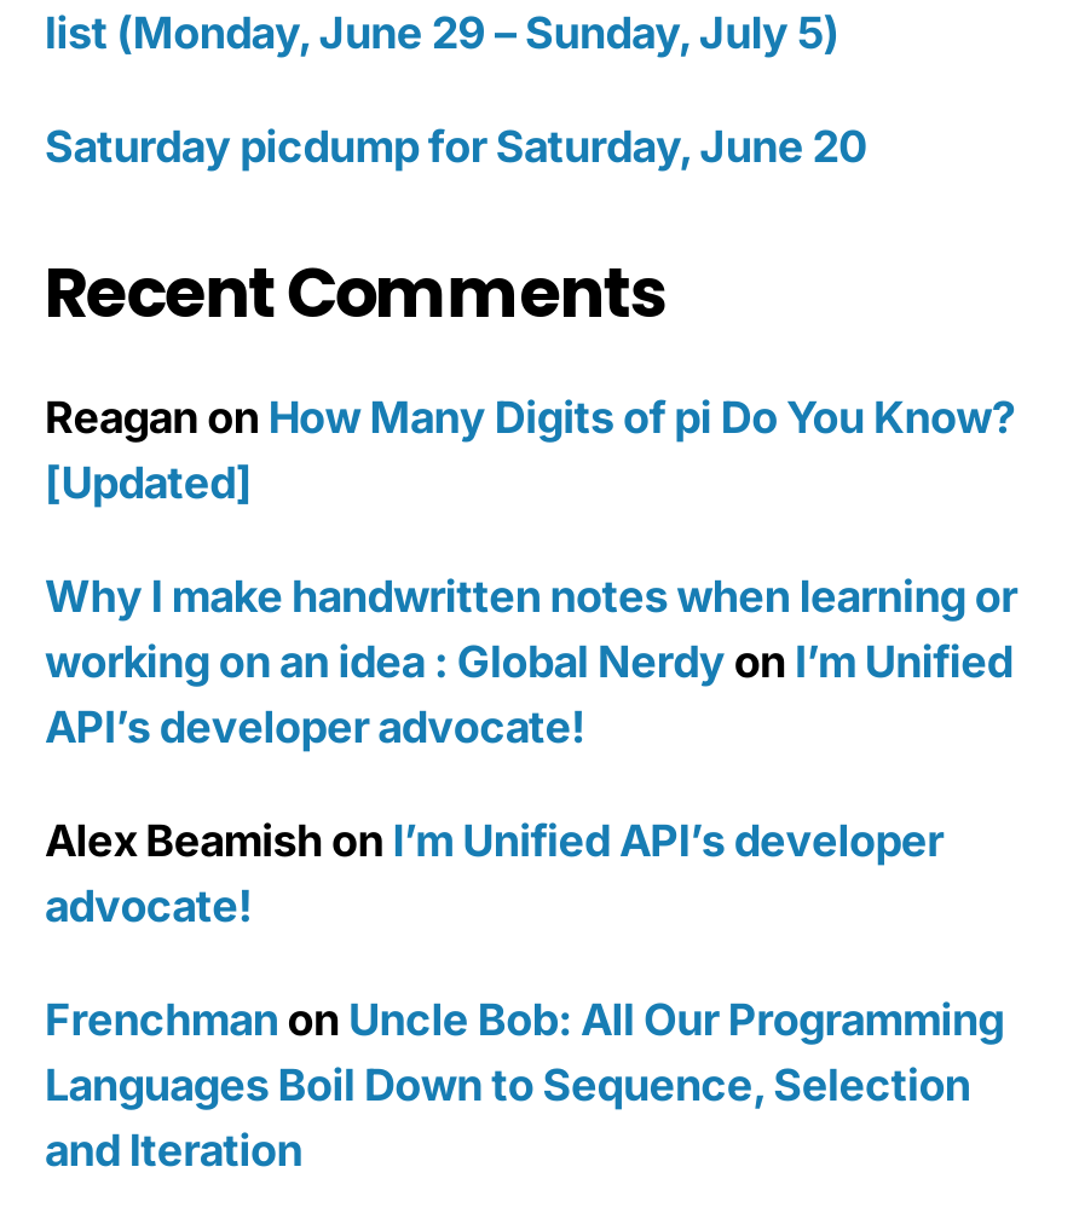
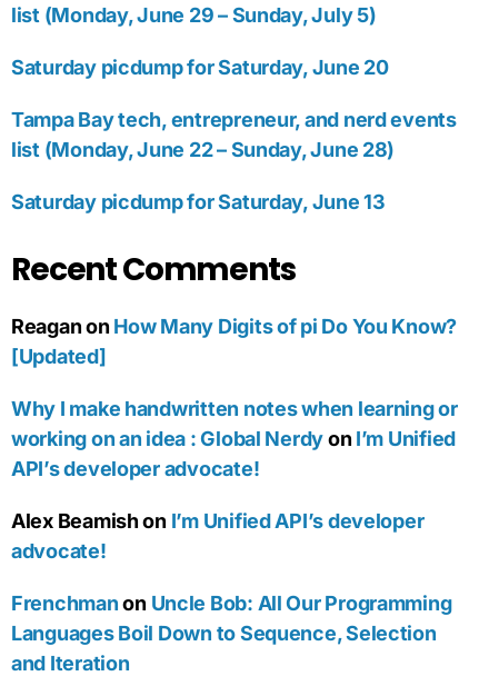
none -> [11,108,457,213] Tampa Bay tech, entrepreneur, and nerd events | list (Monday, June 22 – Sunday, June 28) | Saturday picdump for Saturday, June 13

